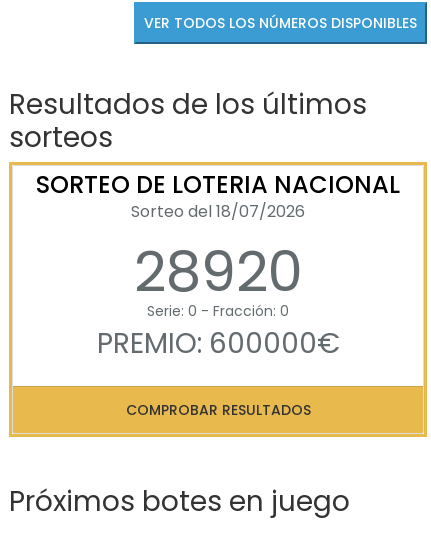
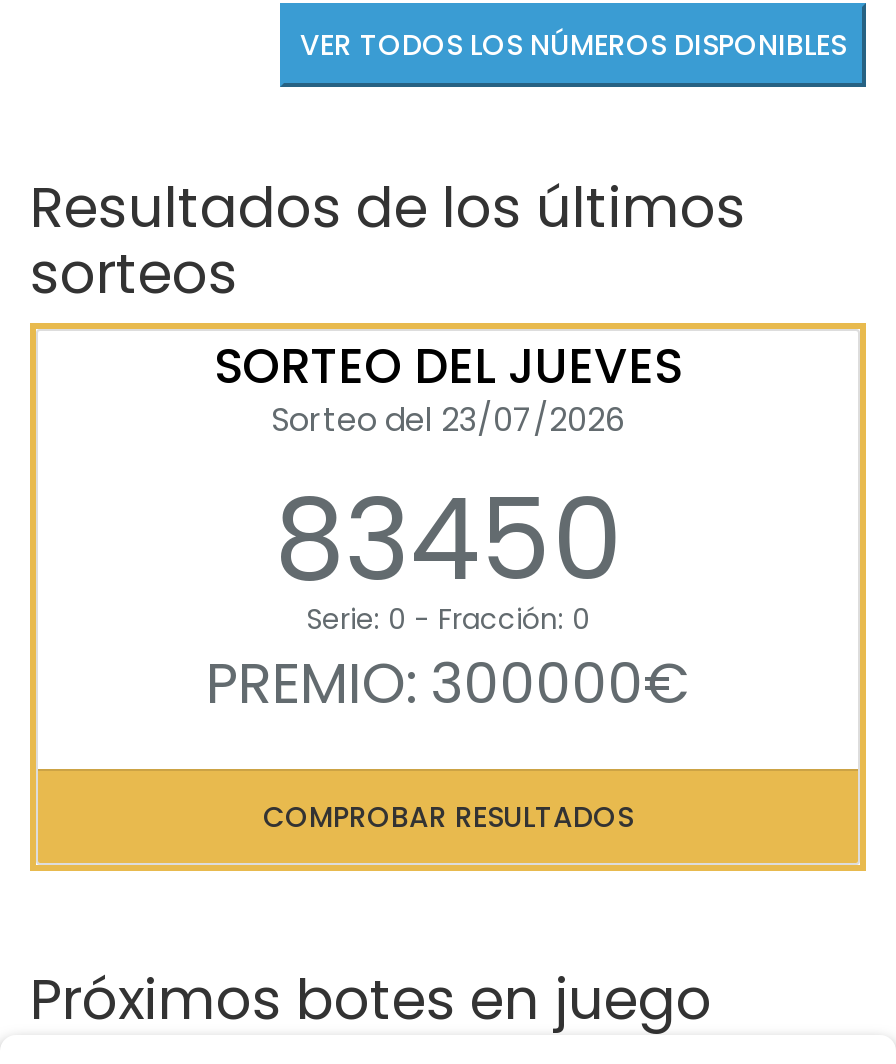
[36,167,400,310] SORTEO DE LOTERIA NACIONAL | Sorteo del 18/07/2026 | 28920 -> [214,334,682,620] SORTEO DEL JUEVES | Sorteo del 23/07/2026 | 83450
[96,323,339,362] PREMIO: 600000€ -> [206,646,690,724] PREMIO: 300000€

